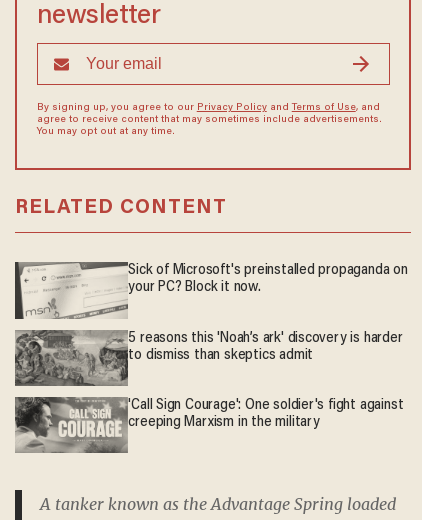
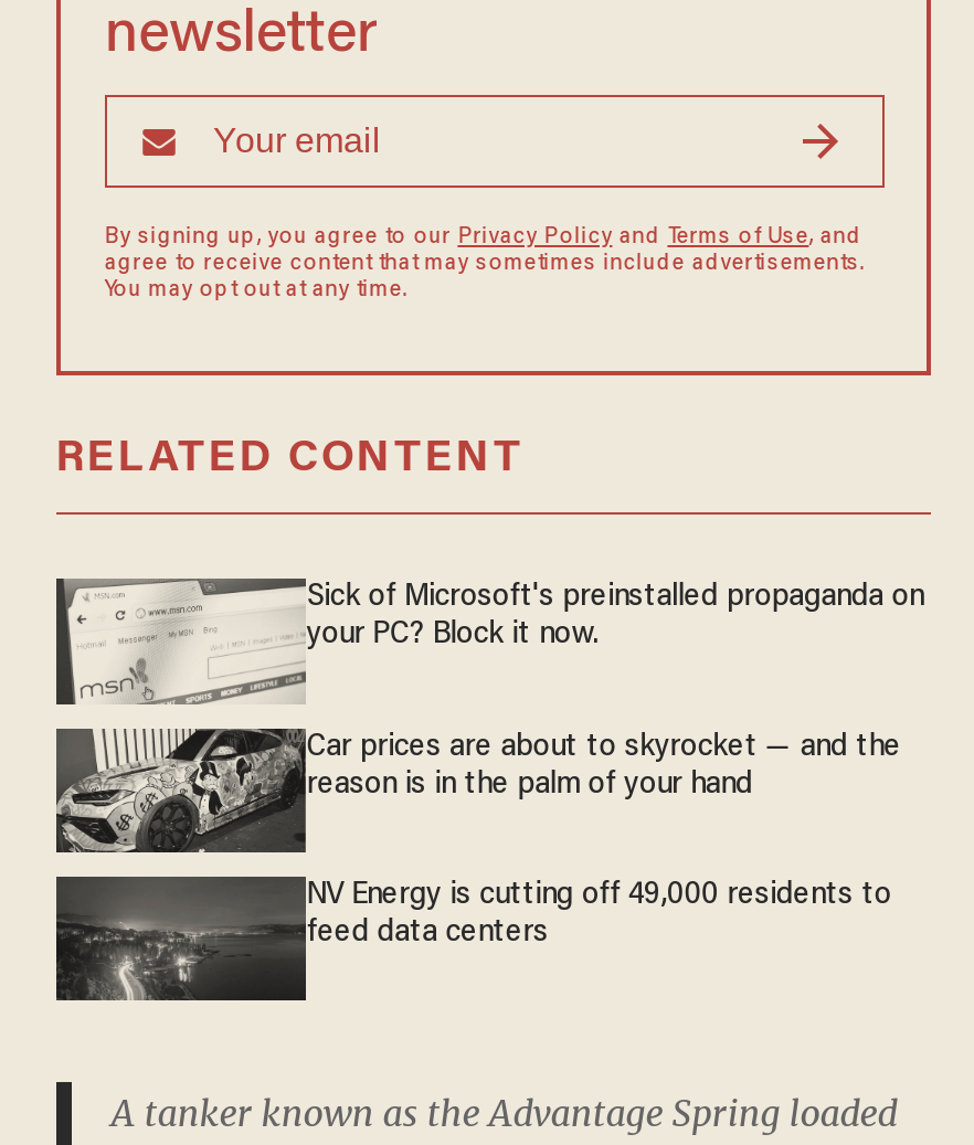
[14,330,403,387] [image] | 5 reasons this 'Noah’s ark' discovery is harder | to dismiss than skeptics admit -> [56,729,901,852] [image] | Car prices are about to skyrocket — and the | reason is in the palm of your hand
[14,396,403,454] [image] | 'Call Sign Courage': One soldier's fight against | creeping Marxism in the military -> [54,877,892,1000] [image] | NV Energy is cutting off 49,000 residents to | feed data centers

